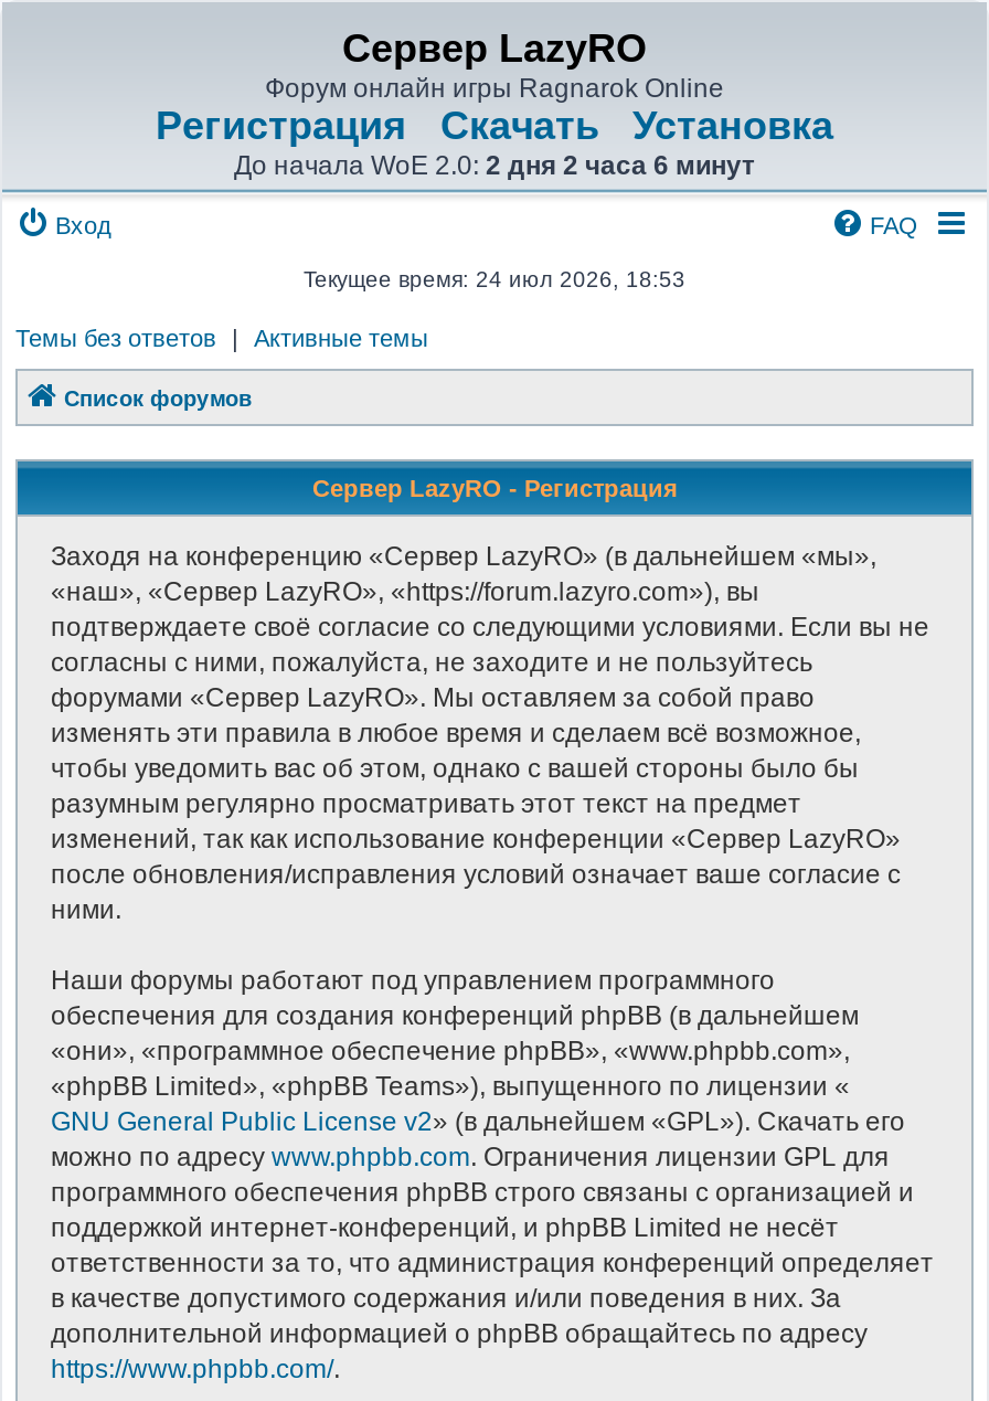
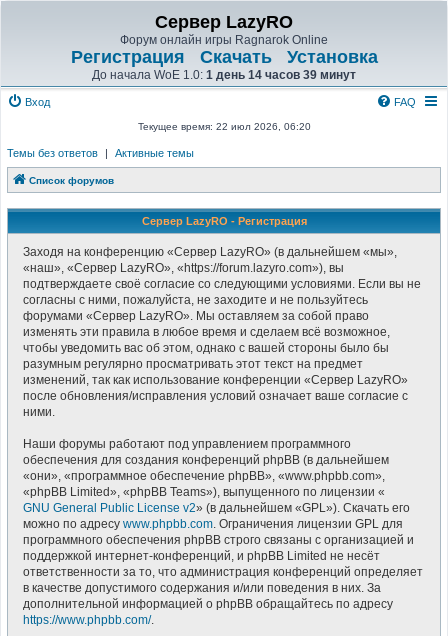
[234,150,755,181] До начала WoE 2.0: 2 дня 2 часа 6 минут -> [92,68,356,82] До начала WoE 1.0: 1 день 14 часов 39 минут
[304,267,685,291] Текущее время: 24 июл 2026, 18:53 -> [137,121,310,132] Текущее время: 22 июл 2026, 06:20

